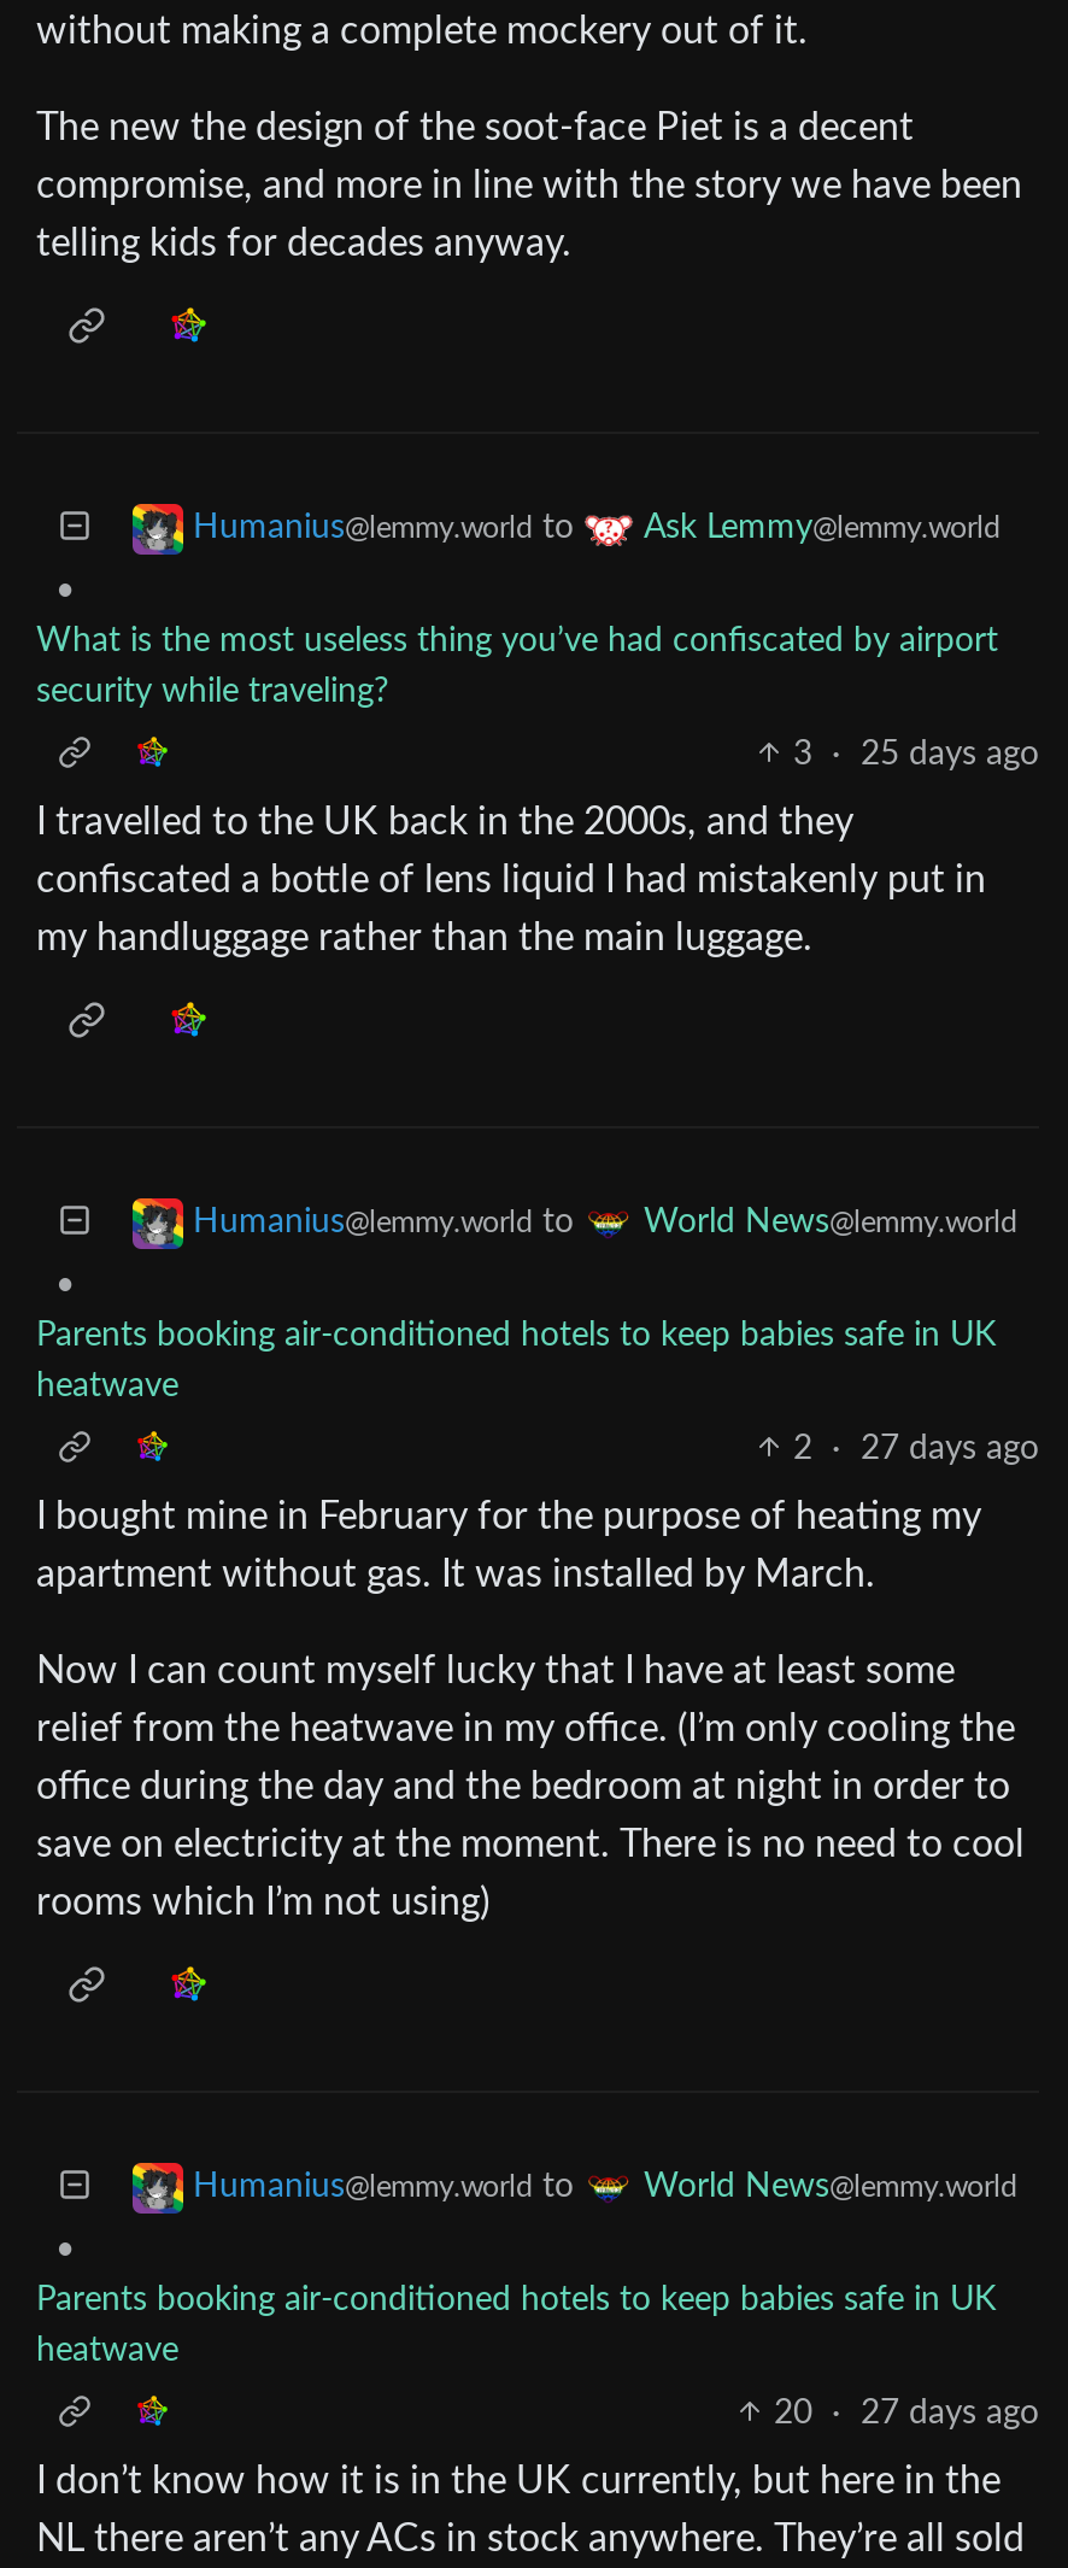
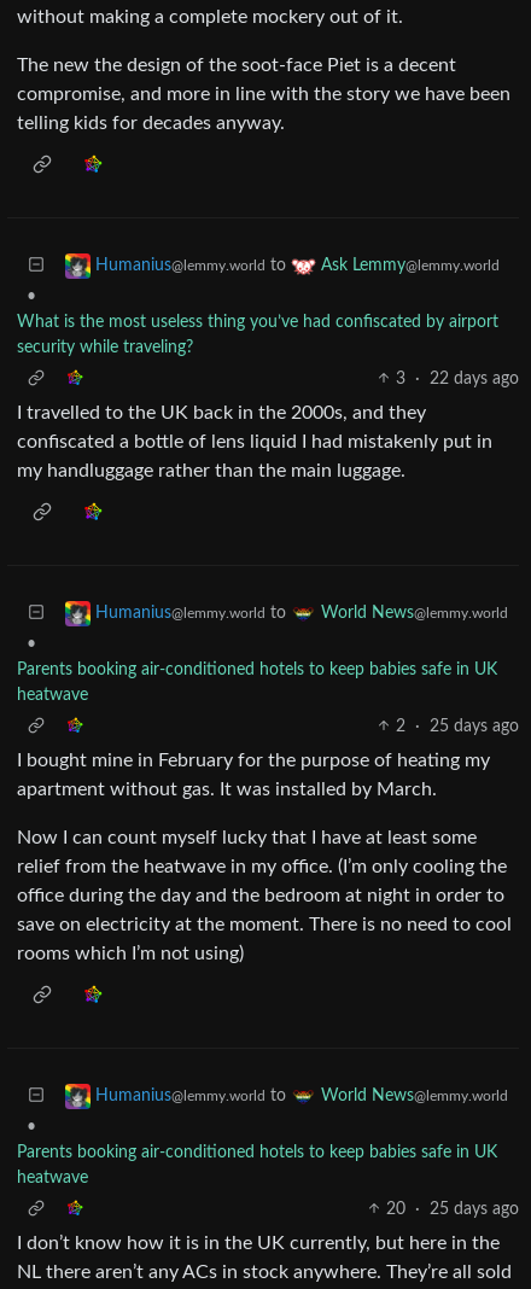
[793,737,1039,770] 3 · 25 days ago -> [396,370,519,387] 3 · 22 days ago
[793,1431,1039,1465] 2 · 27 days ago -> [396,718,519,734] 2 · 25 days ago
[774,2396,1039,2429] 20 · 27 days ago -> [386,1200,519,1217] 20 · 25 days ago

